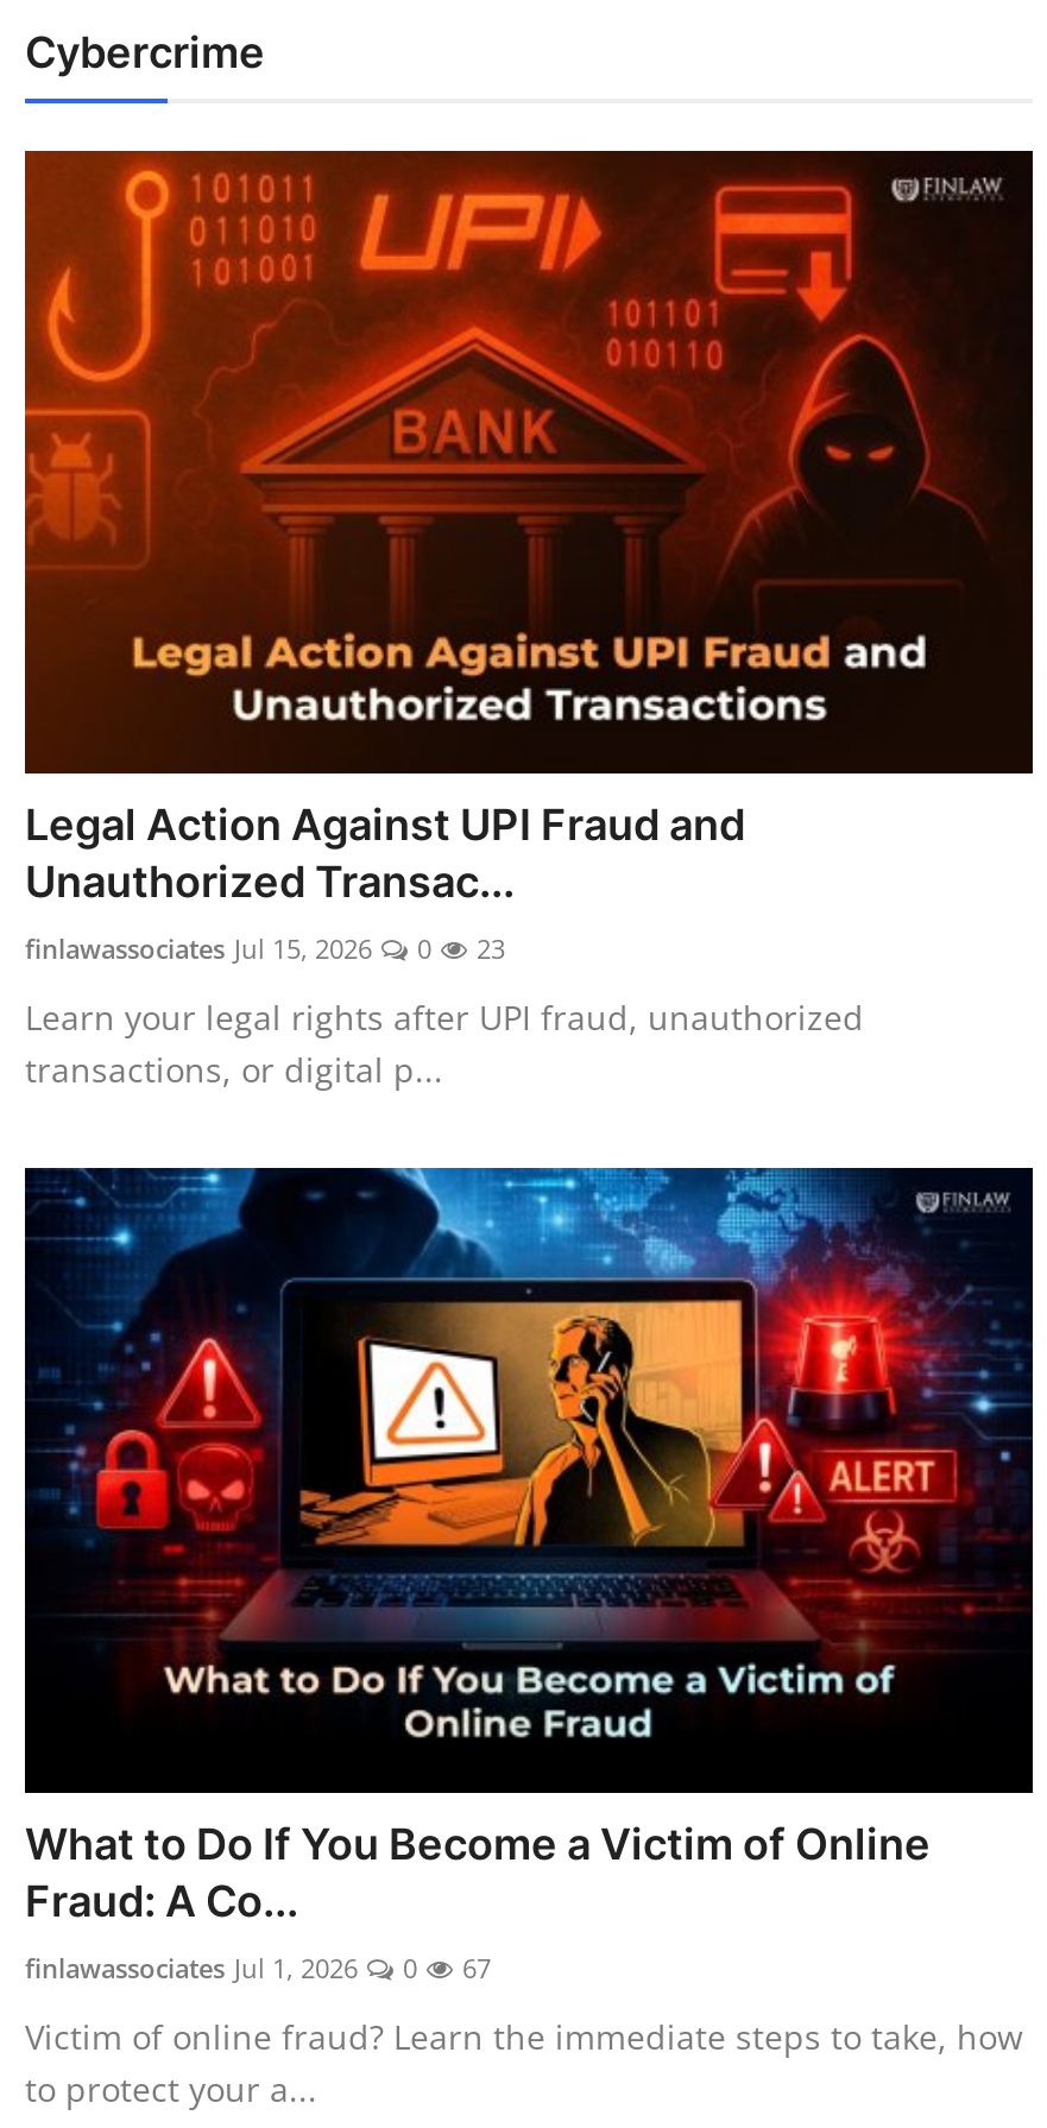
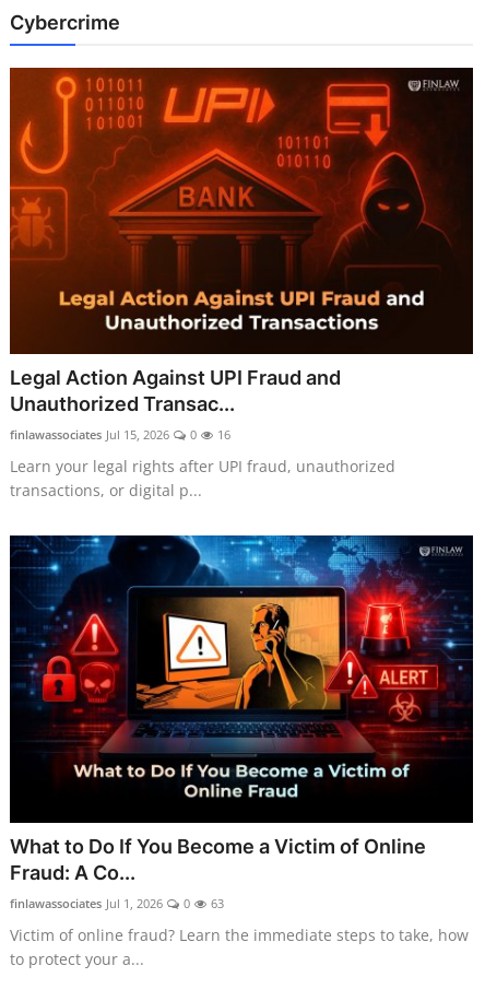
[25,931,505,966] finlawassociates Jul 15, 2026 0 23 -> [10,426,230,443] finlawassociates Jul 15, 2026 0 16
[25,1949,491,1984] finlawassociates Jul 1, 2026 0 67 -> [10,895,224,911] finlawassociates Jul 1, 2026 0 63

